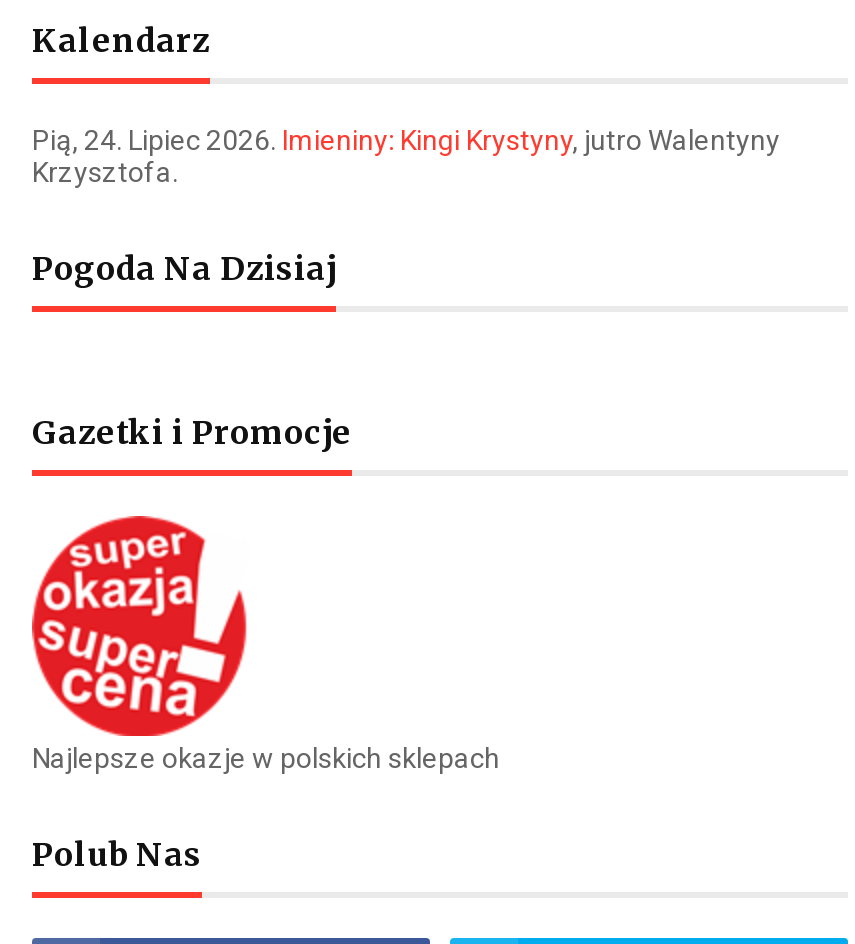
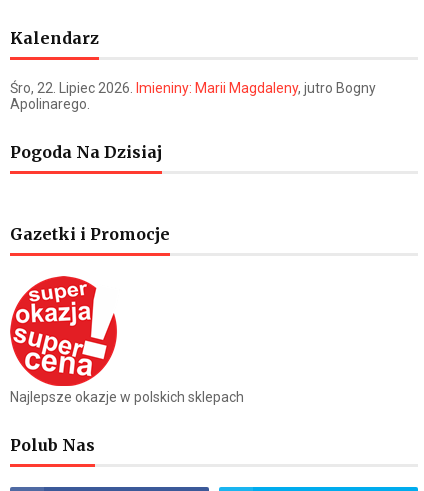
[32,124,780,188] Pią, 24. Lipiec 2026. Imieniny: Kingi Krystyny, jutro Walentyny | Krzysztofa. -> [10,80,376,112] Śro, 22. Lipiec 2026. Imieniny: Marii Magdaleny, jutro Bogny | Apolinarego.

